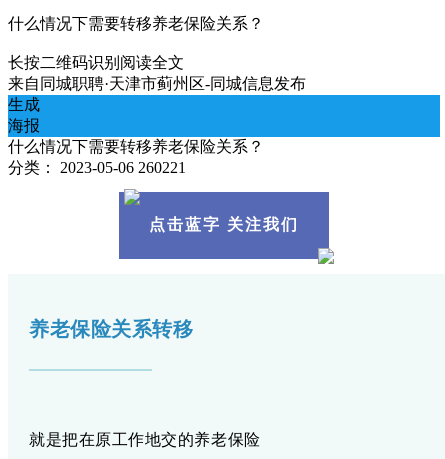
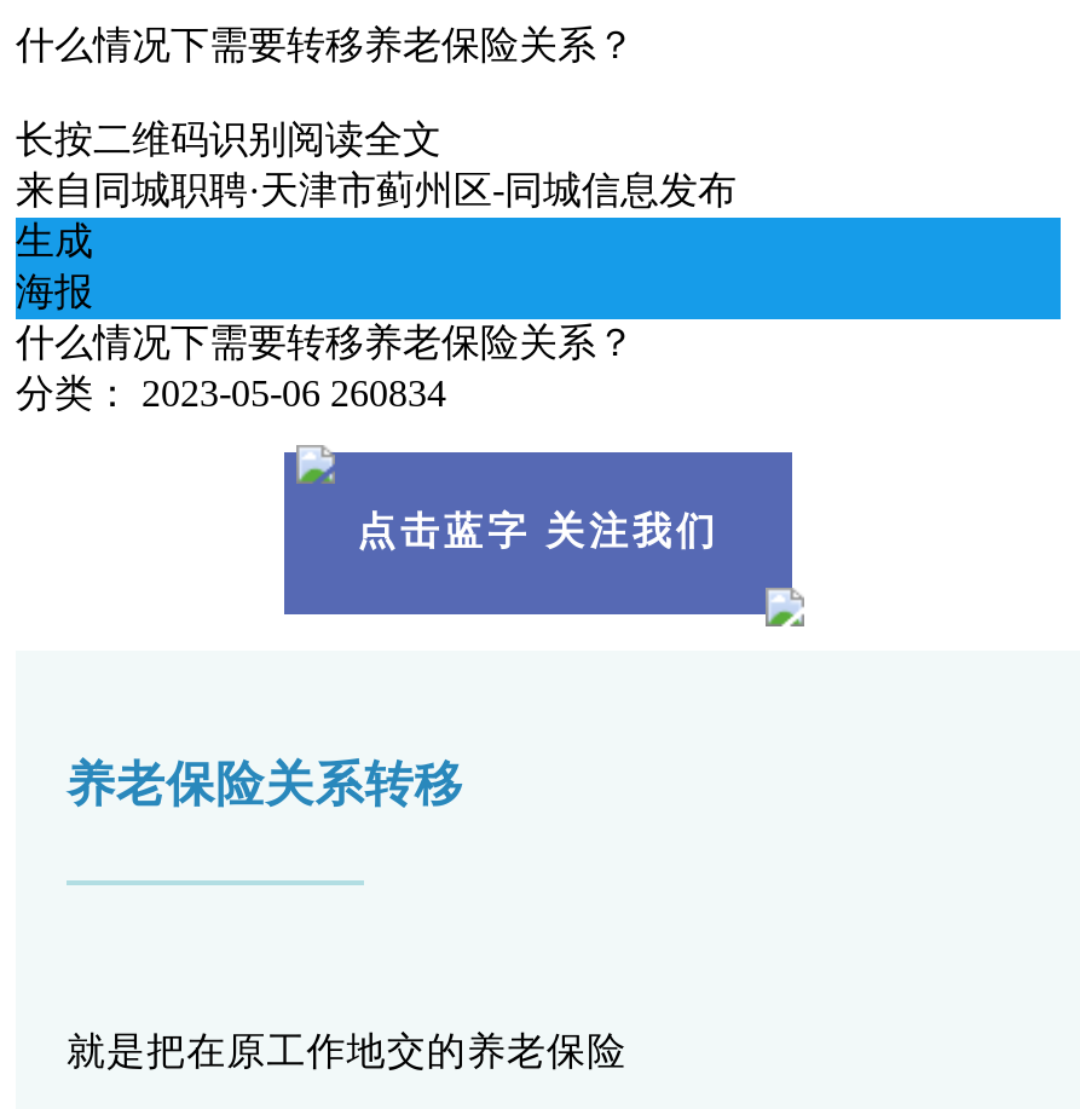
[8,159,186,176] 分类： 2023-05-06 260221 -> [16,372,446,414] 分类： 2023-05-06 260834

